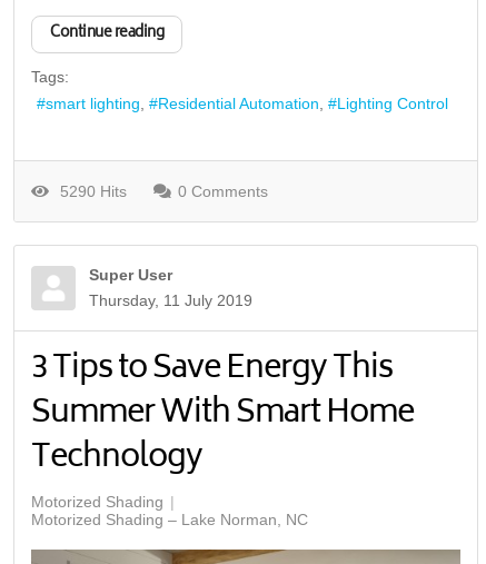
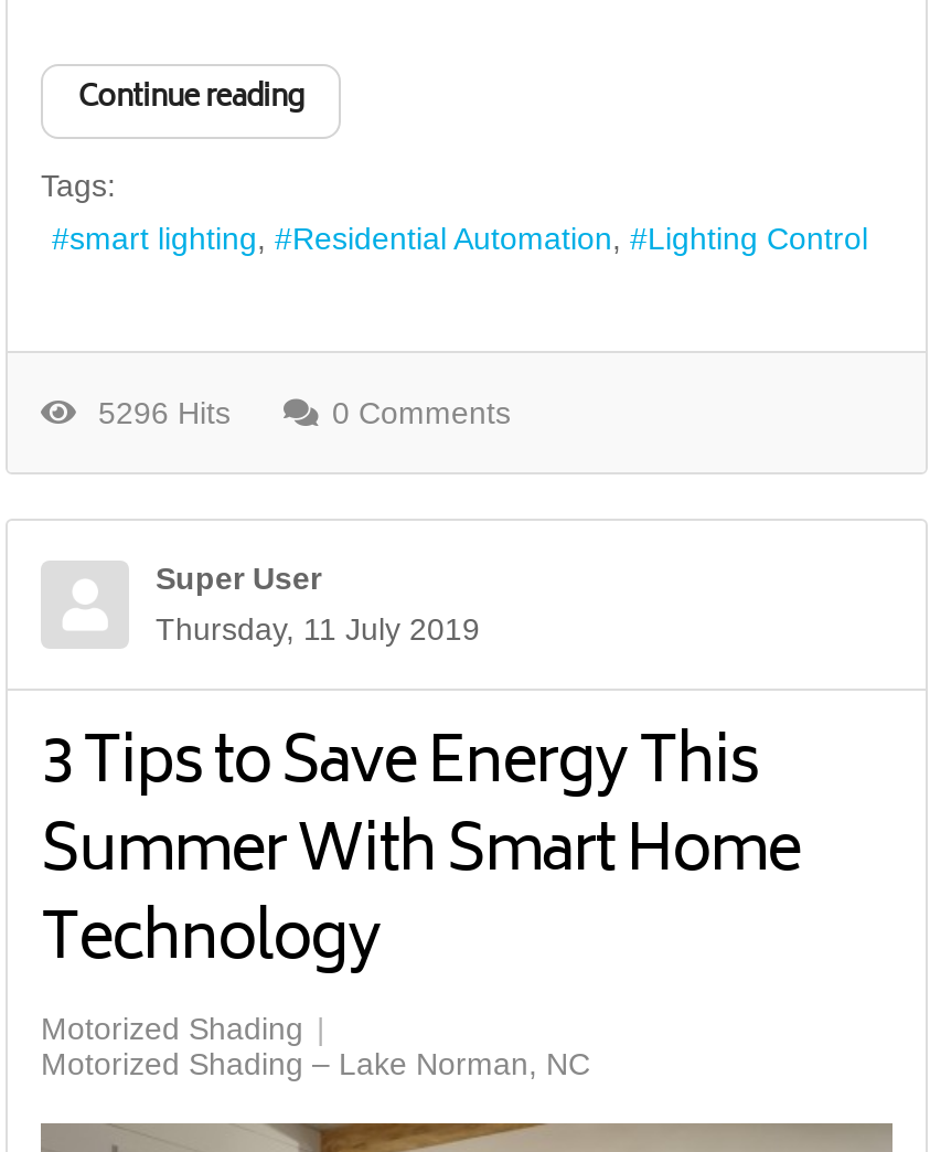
[51,182,127,200] 5290 Hits -> [81,395,231,430] 5296 Hits

